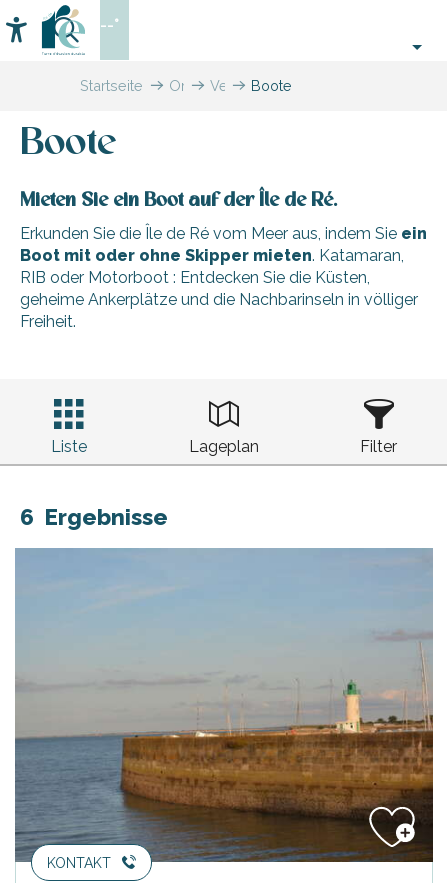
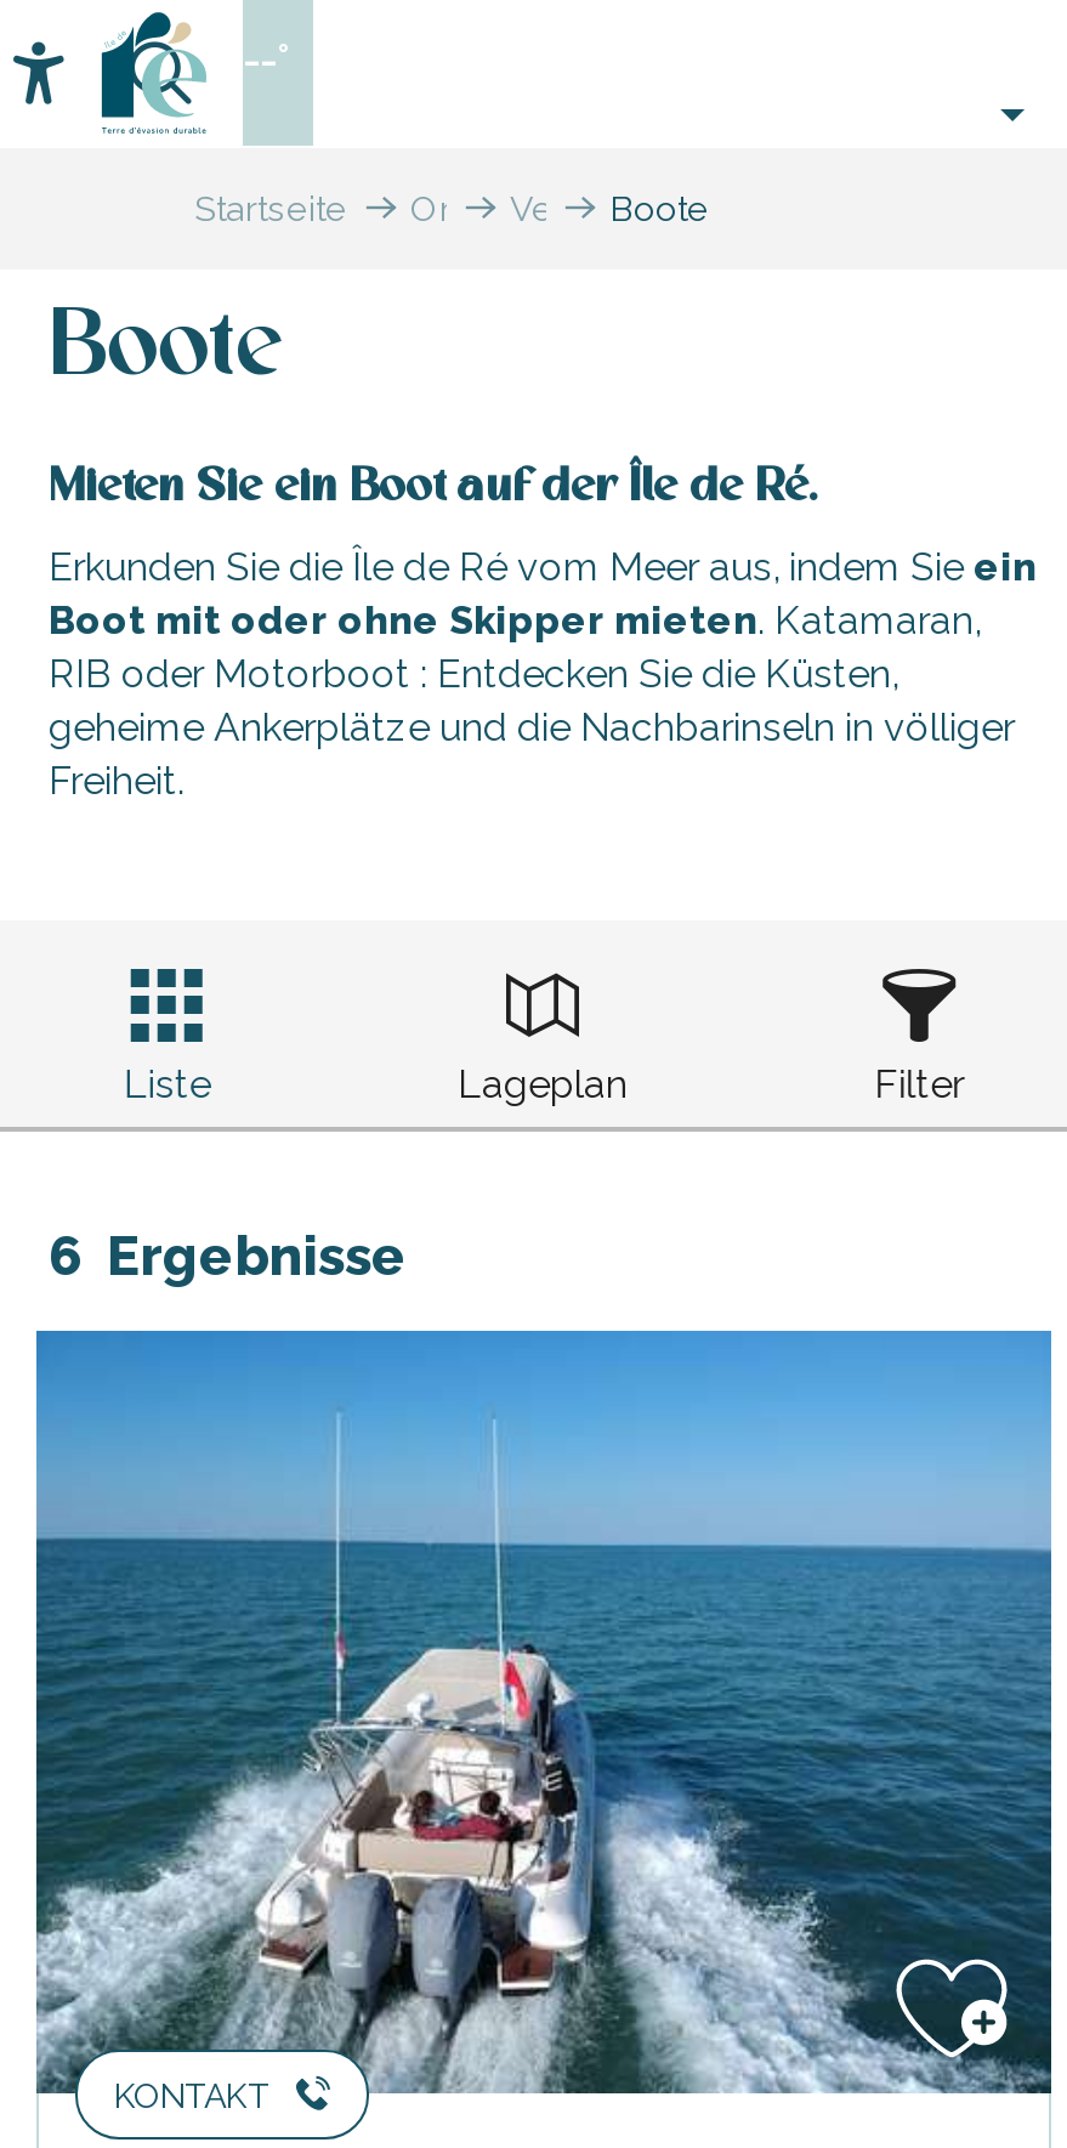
[15,548,434,863] [image] -> [34,1328,1054,2096] [image]

